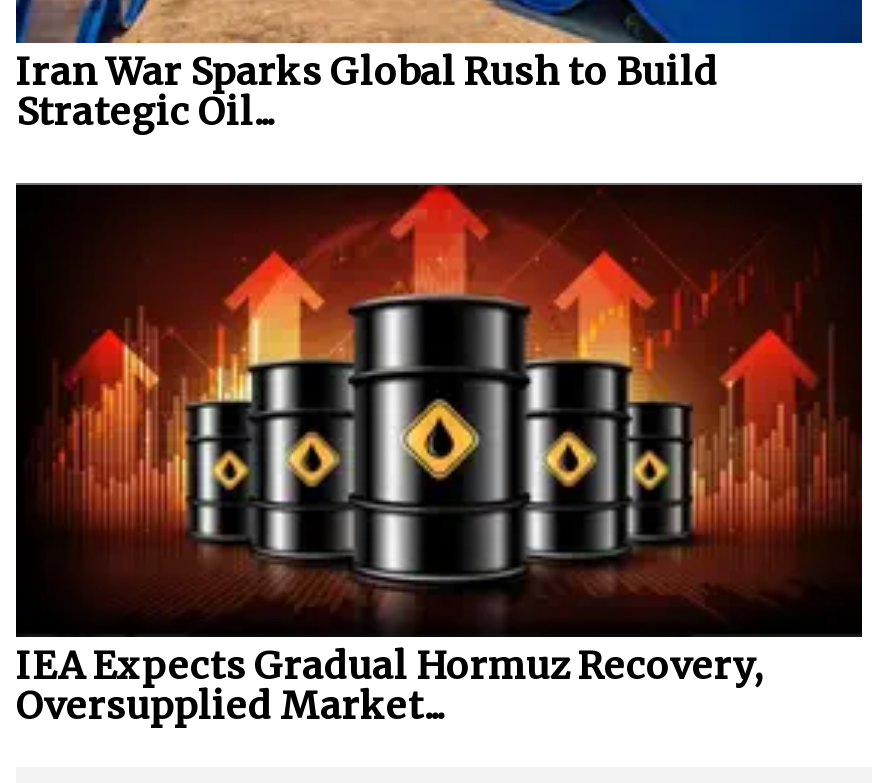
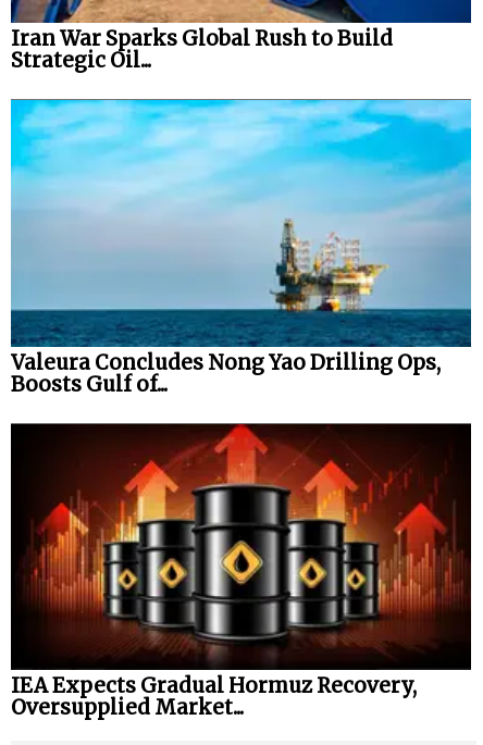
none -> [10,99,472,396] [image] | Valeura Concludes Nong Yao Drilling Ops, | Boosts Gulf of...

